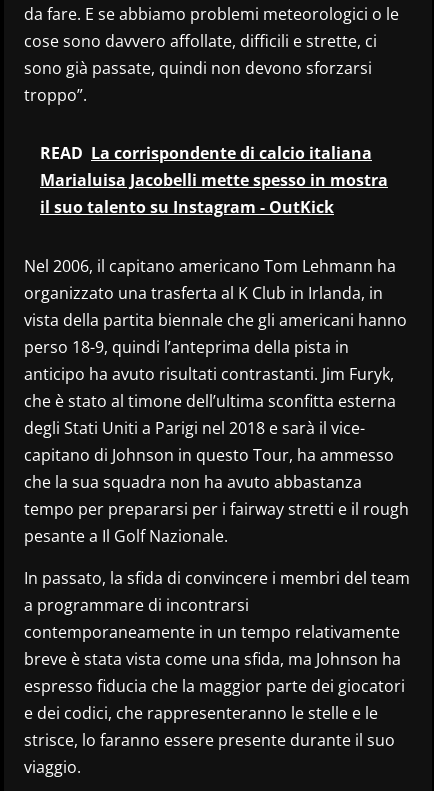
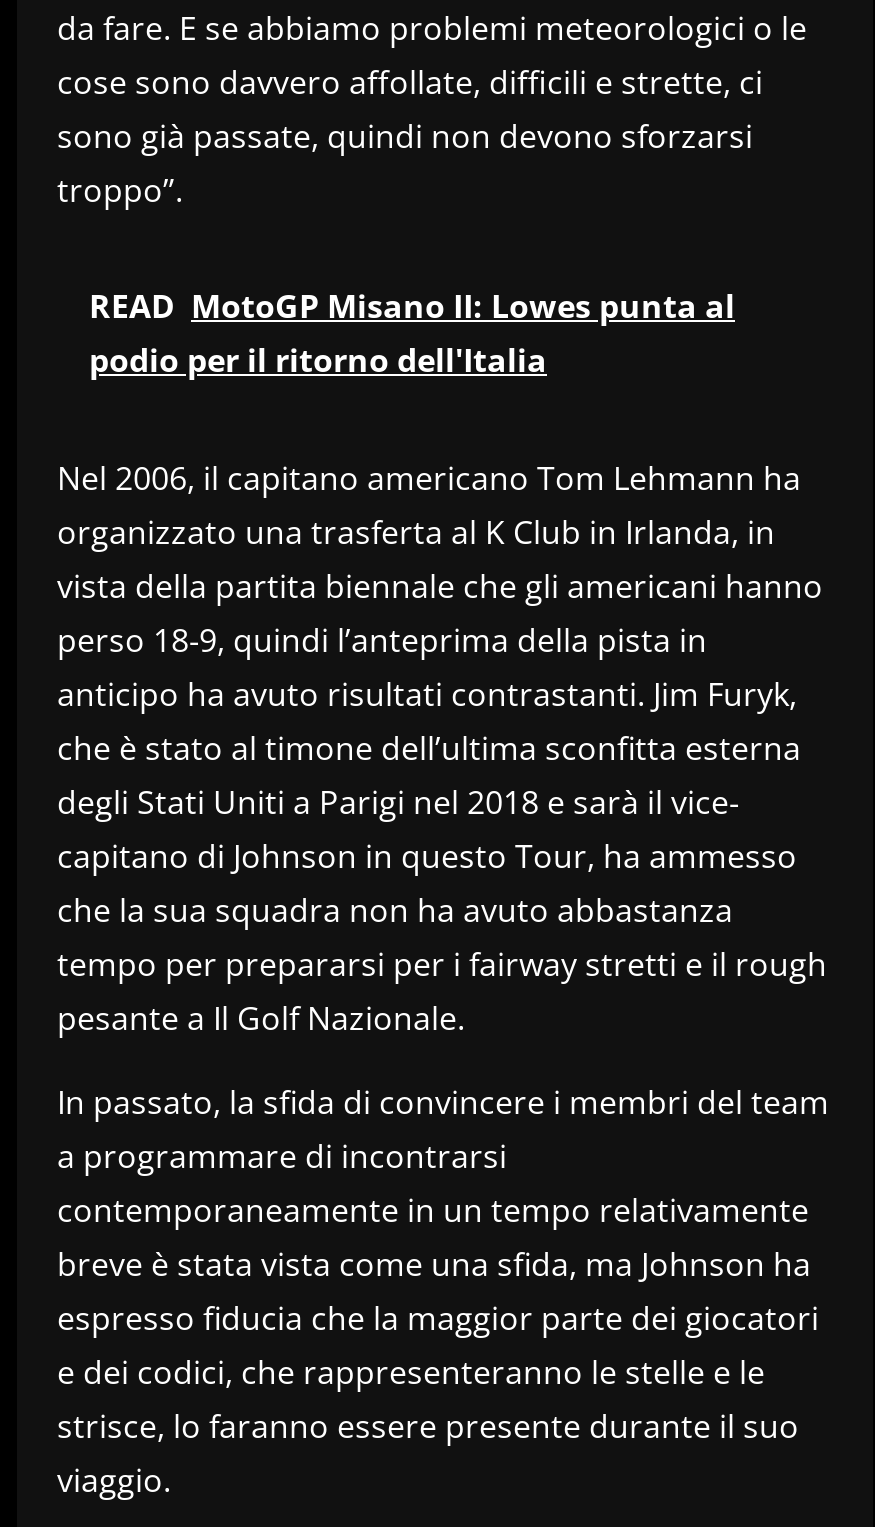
[40,142,388,218] READ La corrispondente di calcio italiana | Marialuisa Jacobelli mette spesso in mostra | il suo talento su Instagram - OutKick -> [89,284,735,382] READ MotoGP Misano II: Lowes punta al | podio per il ritorno dell'Italia

